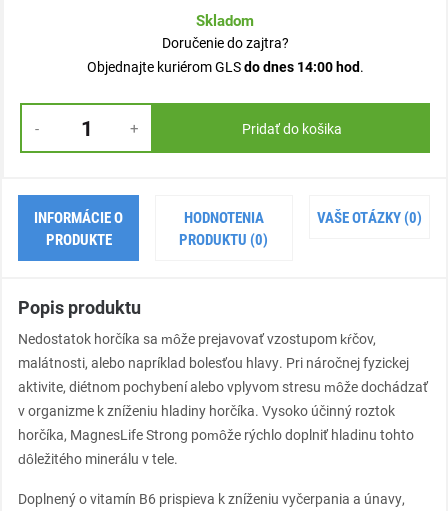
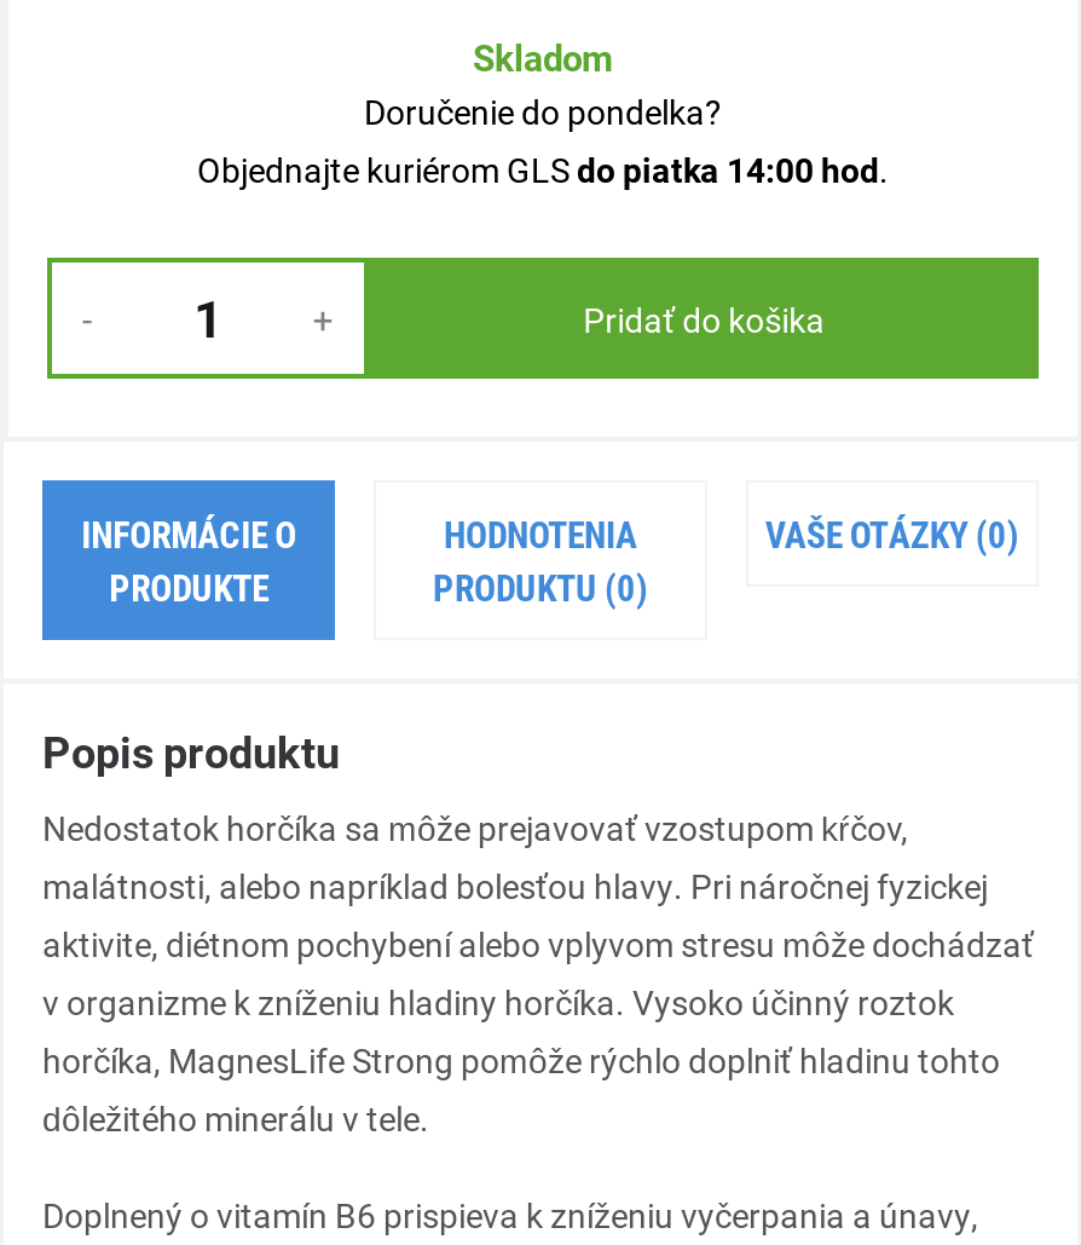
[161,33,288,52] Doručenie do zajtra? -> [364,89,722,135] Doručenie do pondelka?
[86,57,363,76] Objednajte kuriérom GLS do dnes 14:00 hod. -> [197,147,889,193] Objednajte kuriérom GLS do piatka 14:00 hod.

